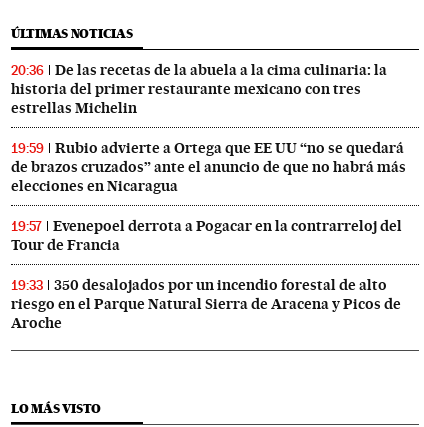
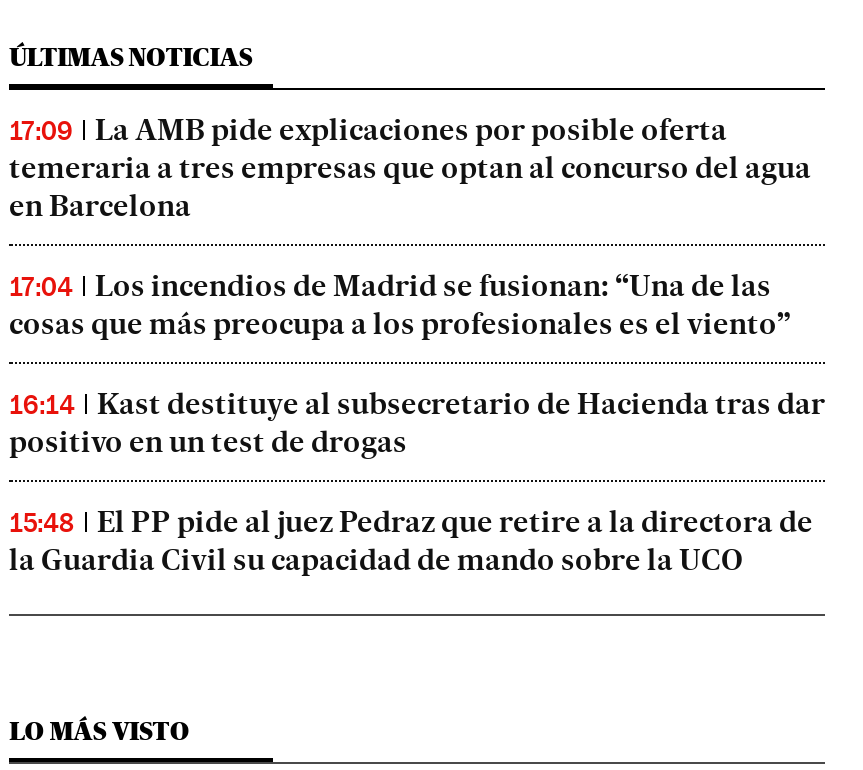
[11,61,387,117] 20:36 | De las recetas de la abuela a la cima culinaria: la | historia del primer restaurante mexicano con tres | estrellas Michelin -> [9,112,811,224] 17:09 | La AMB pide explicaciones por posible oferta | temeraria a tres empresas que optan al concurso del agua | en Barcelona
[11,139,406,195] 19:59 | Rubio advierte a Ortega que EE UU “no se quedará | de brazos cruzados” ante el anuncio de que no habrá más | elecciones en Nicaragua -> [9,268,791,342] 17:04 | Los incendios de Madrid se fusionan: “Una de las | cosas que más preocupa a los profesionales es el viento”
[11,217,402,254] 19:57 | Evenepoel derrota a Pogacar en la contrarreloj del | Tour de Francia -> [9,386,825,460] 16:14 | Kast destituye al subsecretario de Hacienda tras dar | positivo en un test de drogas
[11,276,401,332] 19:33 | 350 desalojados por un incendio forestal de alto | riesgo en el Parque Natural Sierra de Aracena y Picos de | Aroche -> [9,504,813,578] 15:48 | El PP pide al juez Pedraz que retire a la directora de | la Guardia Civil su capacidad de mando sobre la UCO

